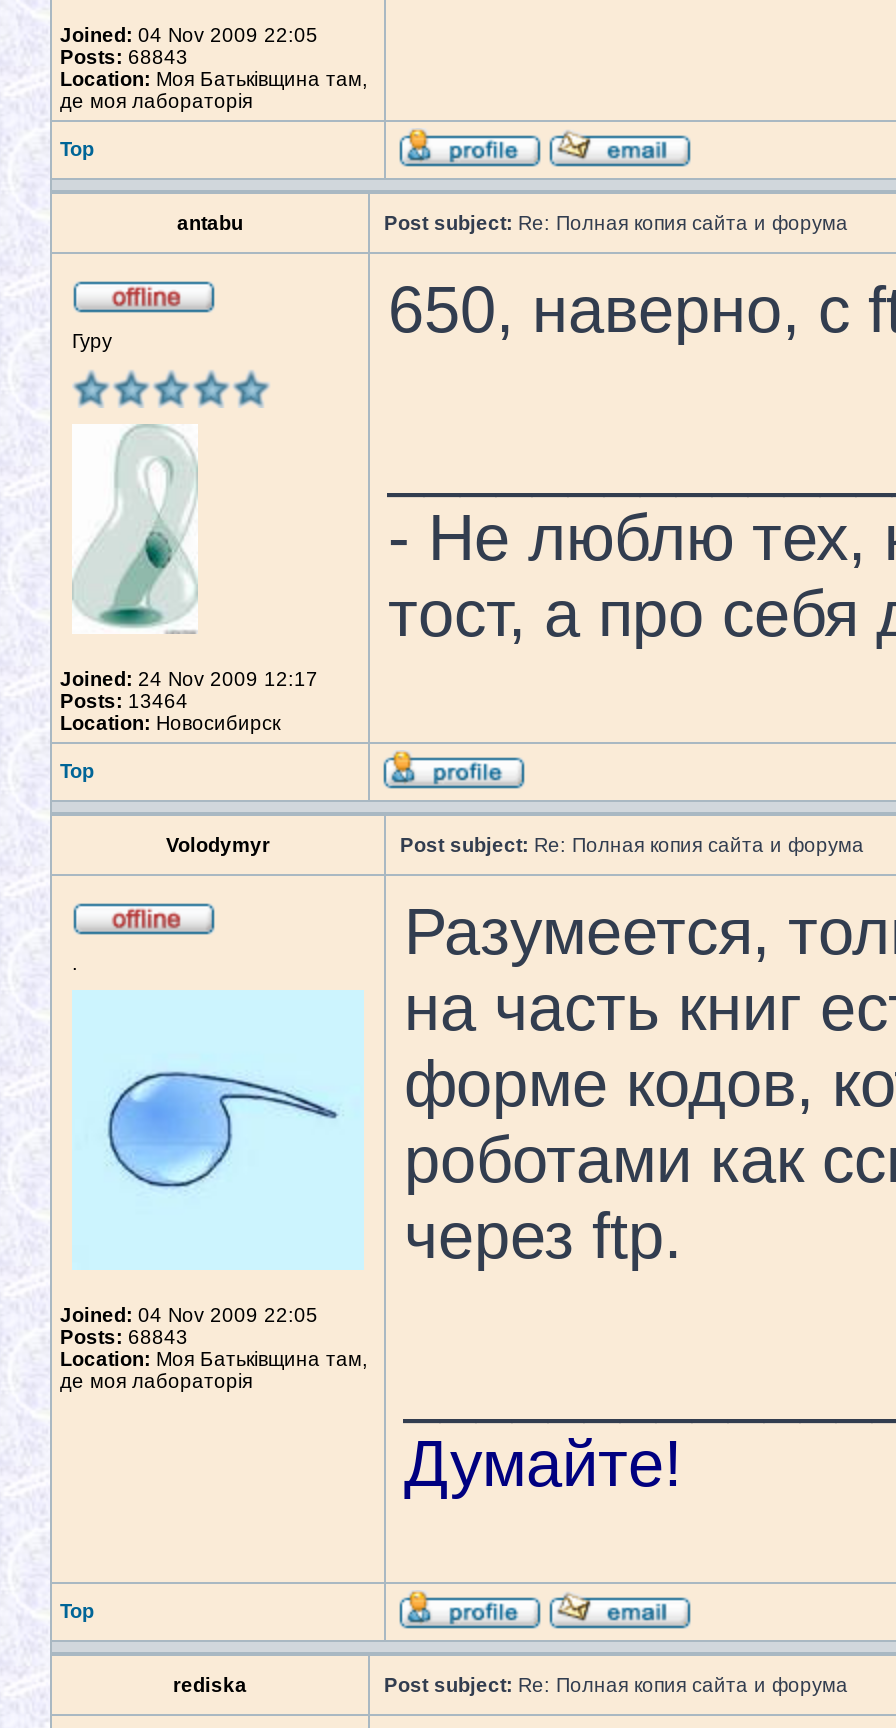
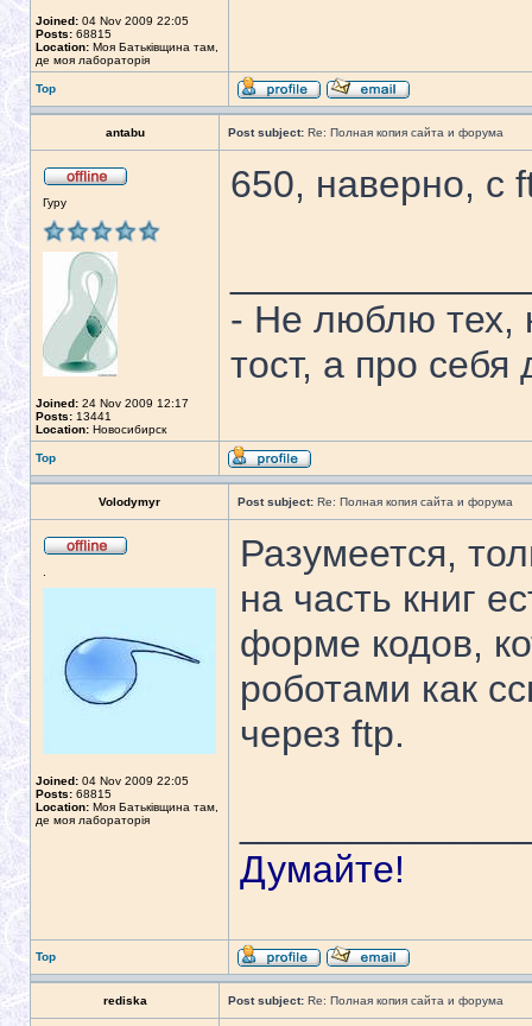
[60,46,188,68] Posts: 68843 -> [36,27,112,40] Posts: 68815
[60,690,188,712] Posts: 13464 -> [36,410,112,423] Posts: 13441
[60,1326,188,1348] Posts: 68843 -> [36,787,112,800] Posts: 68815

